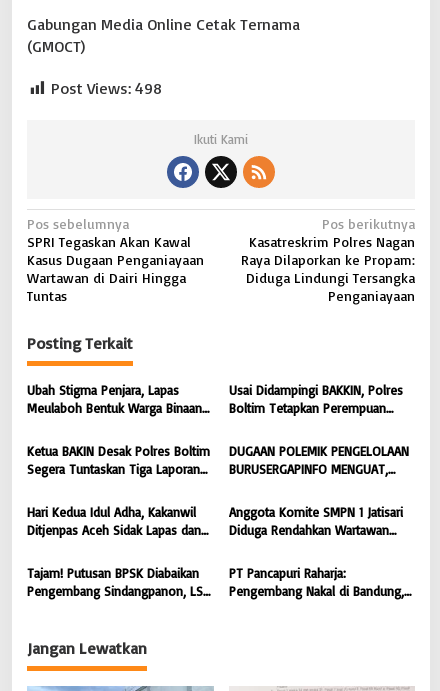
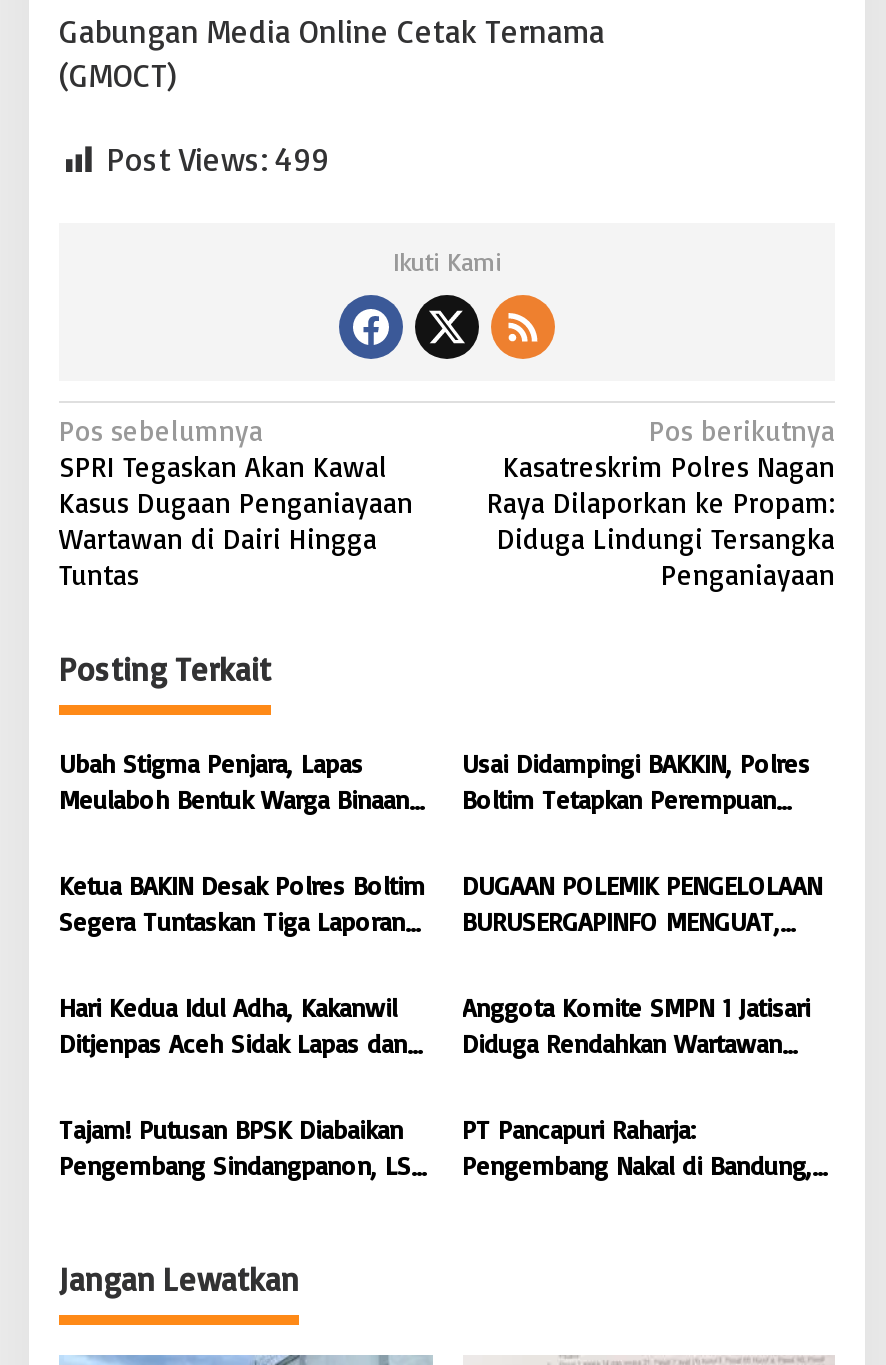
[51,78,162,98] Post Views: 498 -> [107,139,329,179] Post Views: 499

